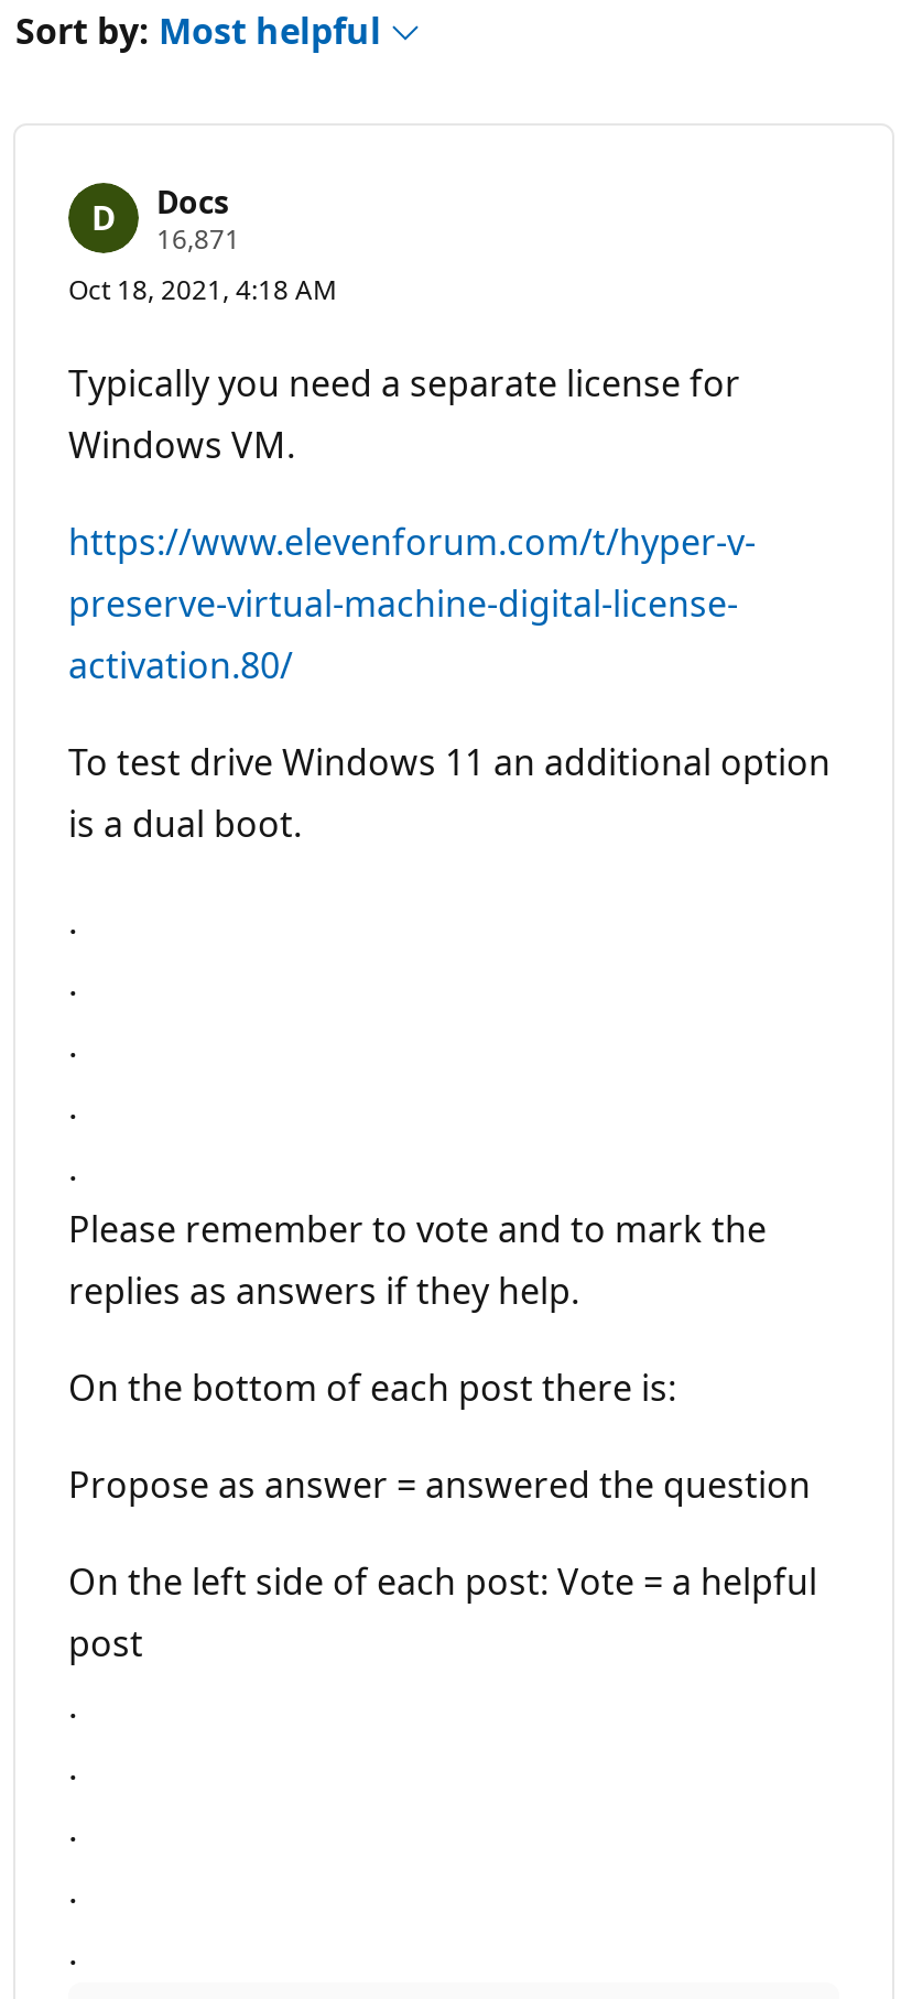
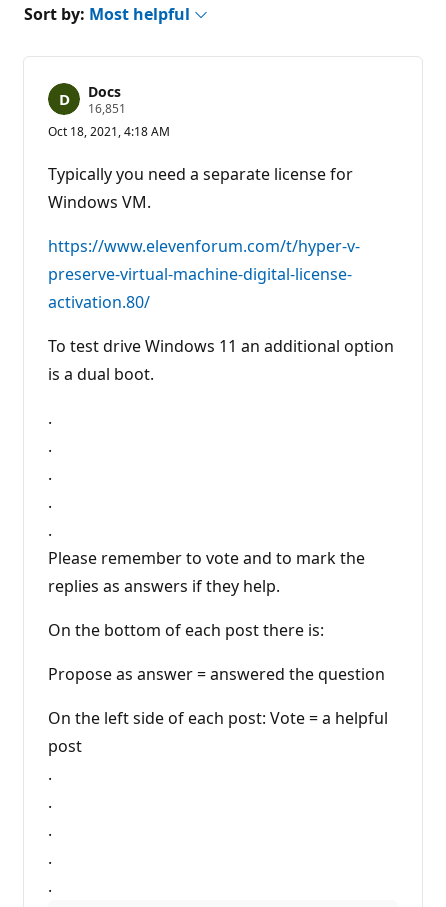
[156,218,253,258] 16,871 R -> [88,99,132,117] 16,851 R

